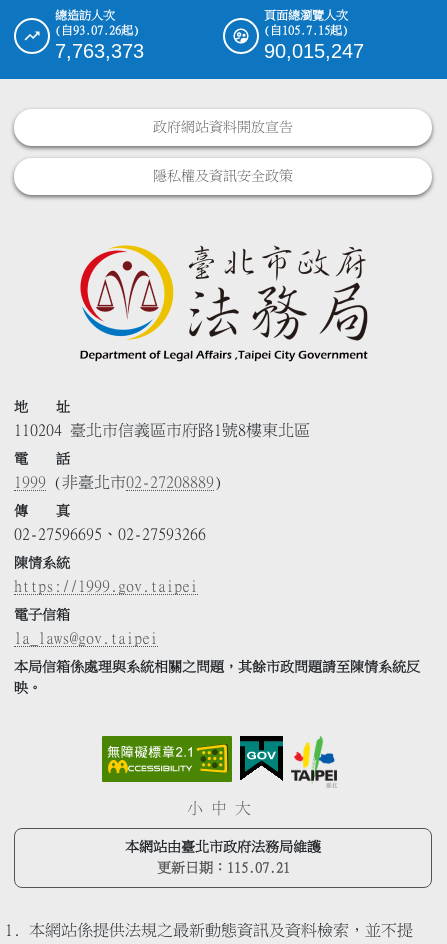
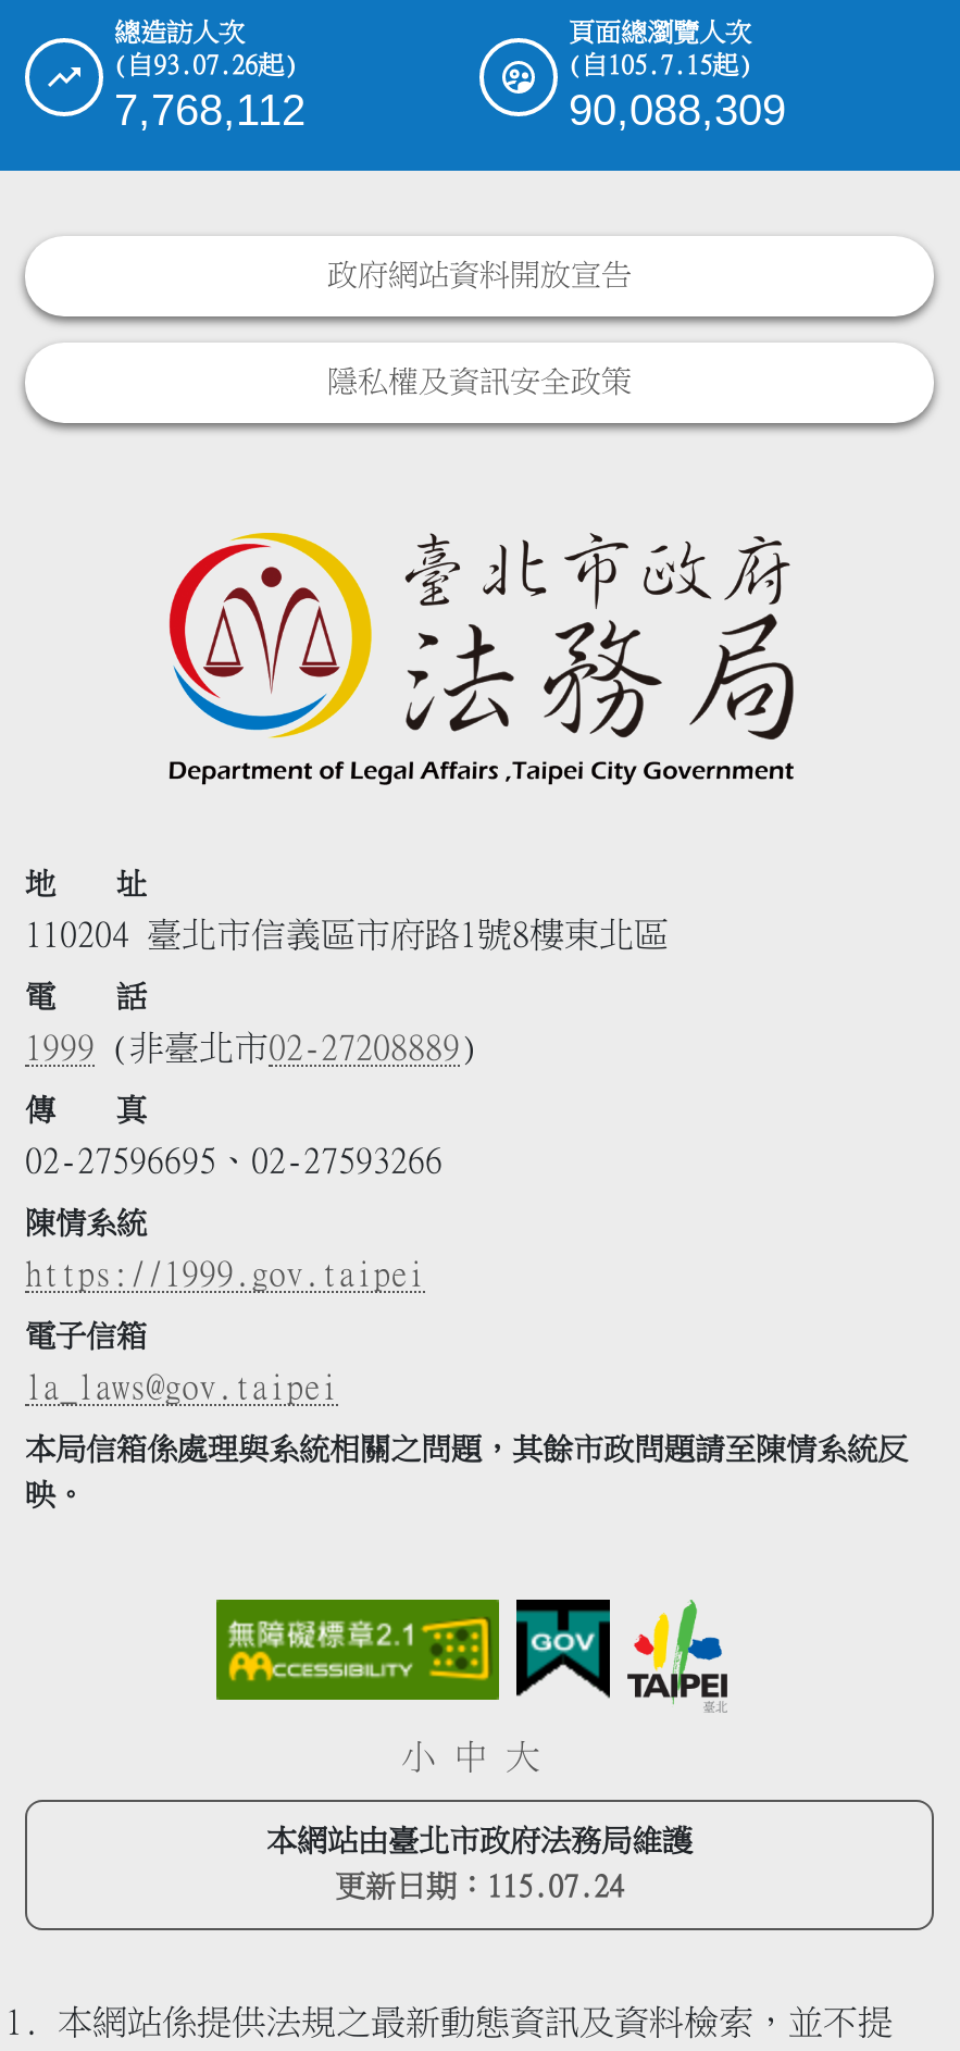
[55,40,144,62] 7,763,373 -> [114,85,306,133] 7,768,112
[264,40,364,62] 90,015,247 -> [569,85,786,133] 90,088,309
[156,861,289,875] 更新日期：115.07.21 -> [335,1872,624,1902] 更新日期：115.07.24

